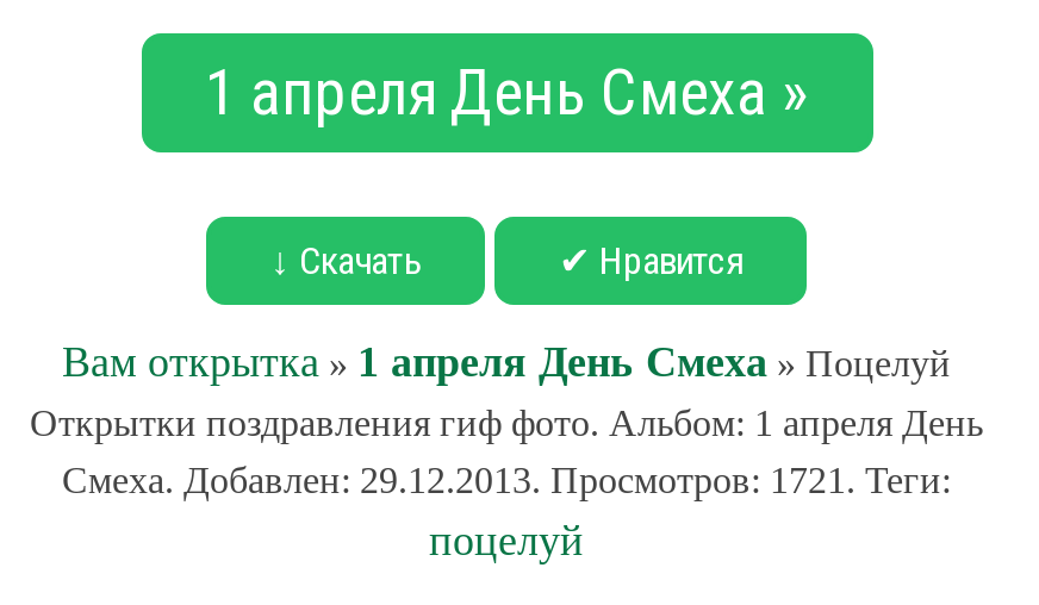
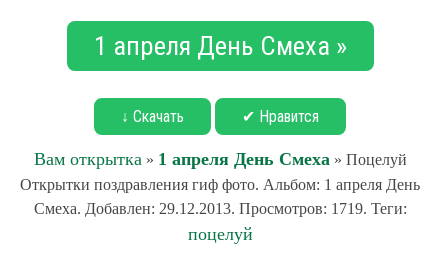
[62,460,951,500] Смеха. Добавлен: 29.12.2013. Просмотров: 1721. Теги: -> [33,200,406,217] Смеха. Добавлен: 29.12.2013. Просмотров: 1719. Теги:

